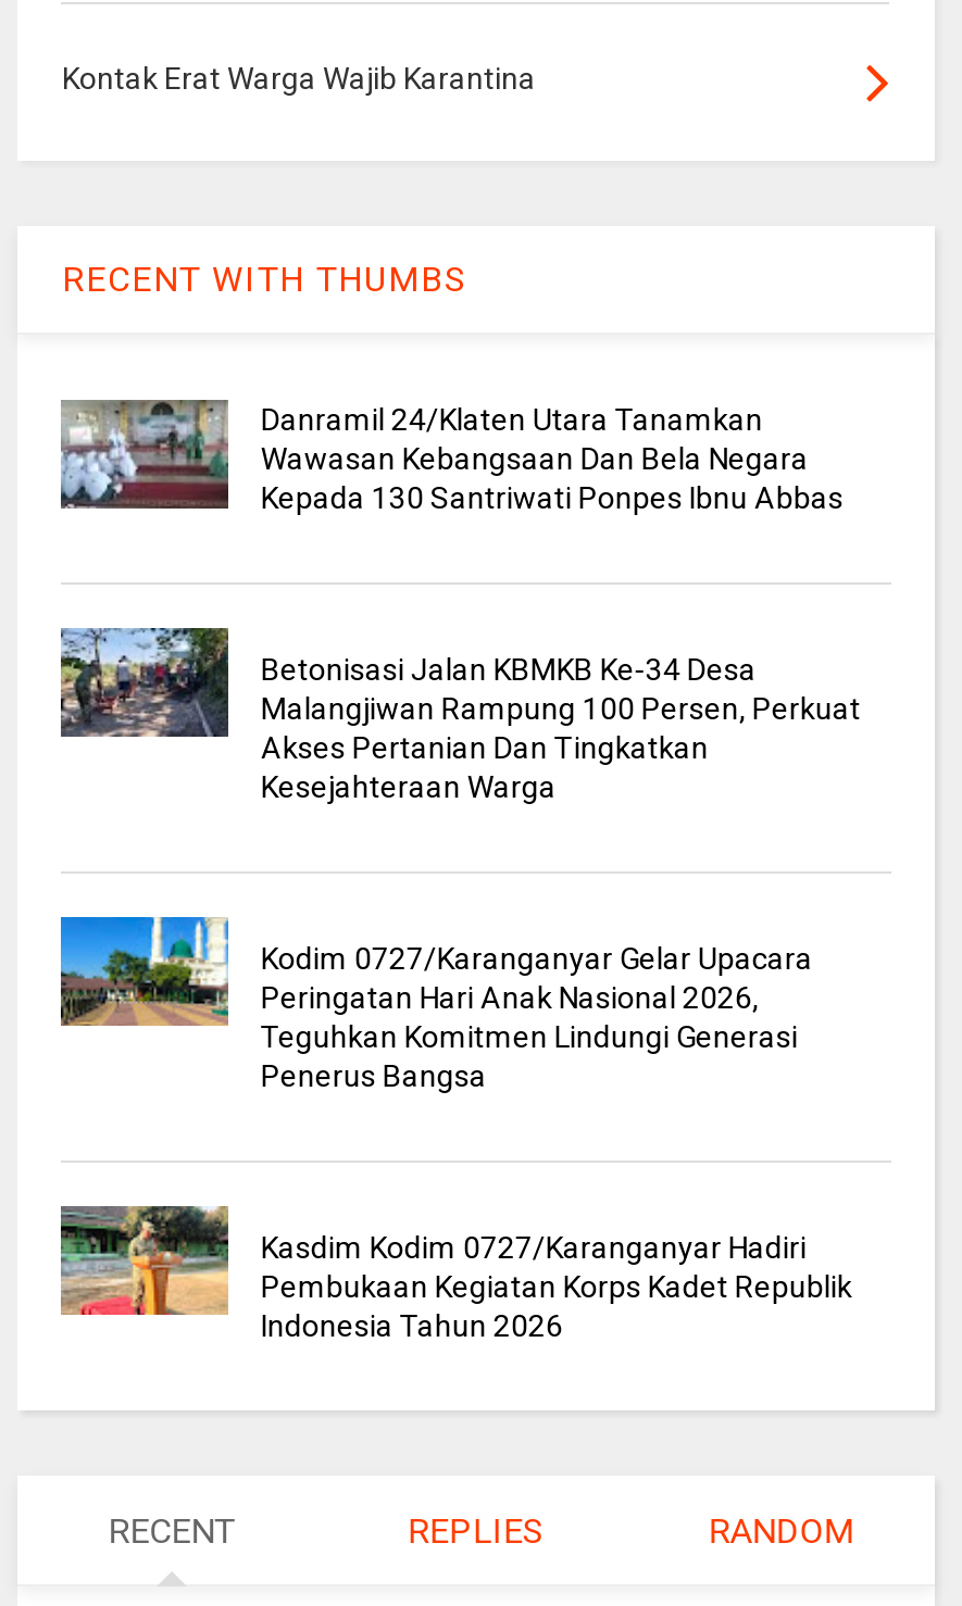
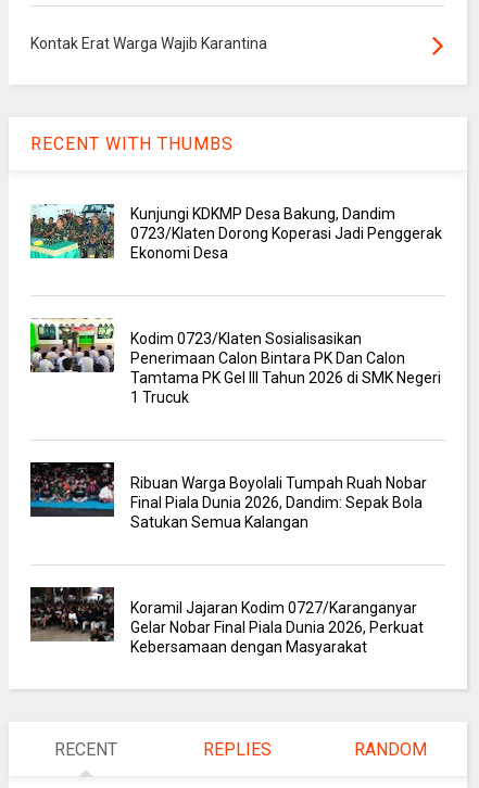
[61,398,843,515] [image] | Danramil 24/Klaten Utara Tanamkan | Wawasan Kebangsaan Dan Bela Negara | Kepada 130 Santriwati Ponpes Ibnu Abbas -> [29,204,442,261] [image] | Kunjungi KDKMP Desa Bakung, Dandim | 0723/Klaten Dorong Koperasi Jadi Penggerak | Ekonomi Desa
[59,626,861,804] [image] | Betonisasi Jalan KBMKB Ke-34 Desa | Malangjiwan Rampung 100 Persen, Perkuat | Akses Pertanian Dan Tingkatkan | Kesejahteraan Warga -> [29,318,441,406] [image] | Kodim 0723/Klaten Sosialisasikan | Penerimaan Calon Bintara PK Dan Calon | Tamtama PK Gel III Tahun 2026 di SMK Negeri | 1 Trucuk
[59,915,813,1093] [image] | Kodim 0727/Karanganyar Gelar Upacara | Peringatan Hari Anak Nasional 2026, | Teguhkan Komitmen Lindungi Generasi | Penerus Bangsa -> [29,461,427,531] [image] | Ribuan Warga Boyolali Tumpah Ruah Nobar | Final Piala Dunia 2026, Dandim: Sepak Bola | Satukan Semua Kalangan
[59,1204,852,1343] [image] | Kasdim Kodim 0727/Karanganyar Hadiri | Pembukaan Kegiatan Korps Kadet Republik | Indonesia Tahun 2026 -> [29,586,423,655] [image] | Koramil Jajaran Kodim 0727/Karanganyar | Gelar Nobar Final Piala Dunia 2026, Perkuat | Kebersamaan dengan Masyarakat

